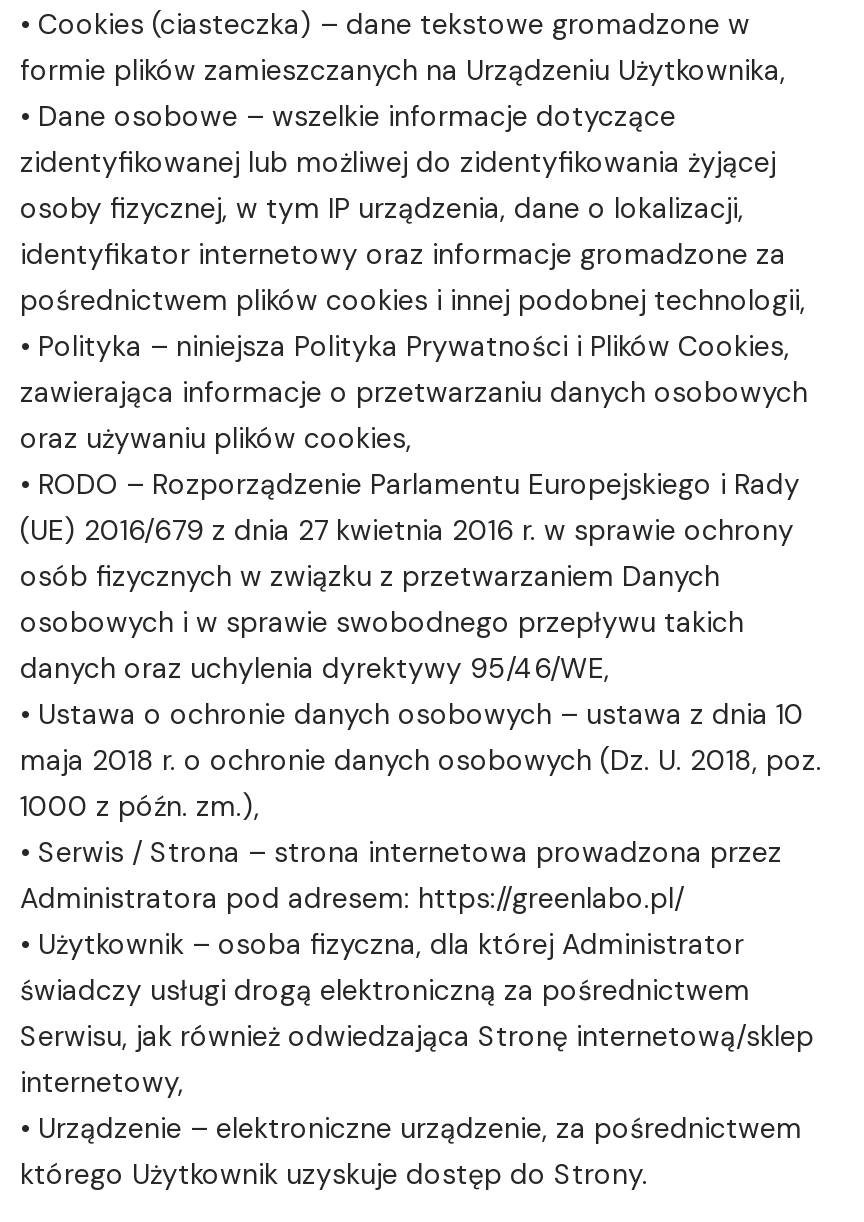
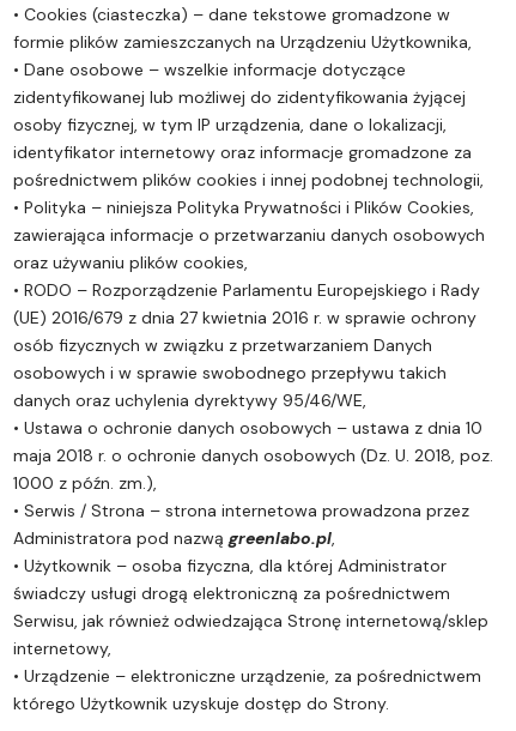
[20,880,684,916] Administratora pod adresem: https://greenlabo.pl/ -> [13,527,335,549] Administratora pod nazwą greenlabo.pl,

